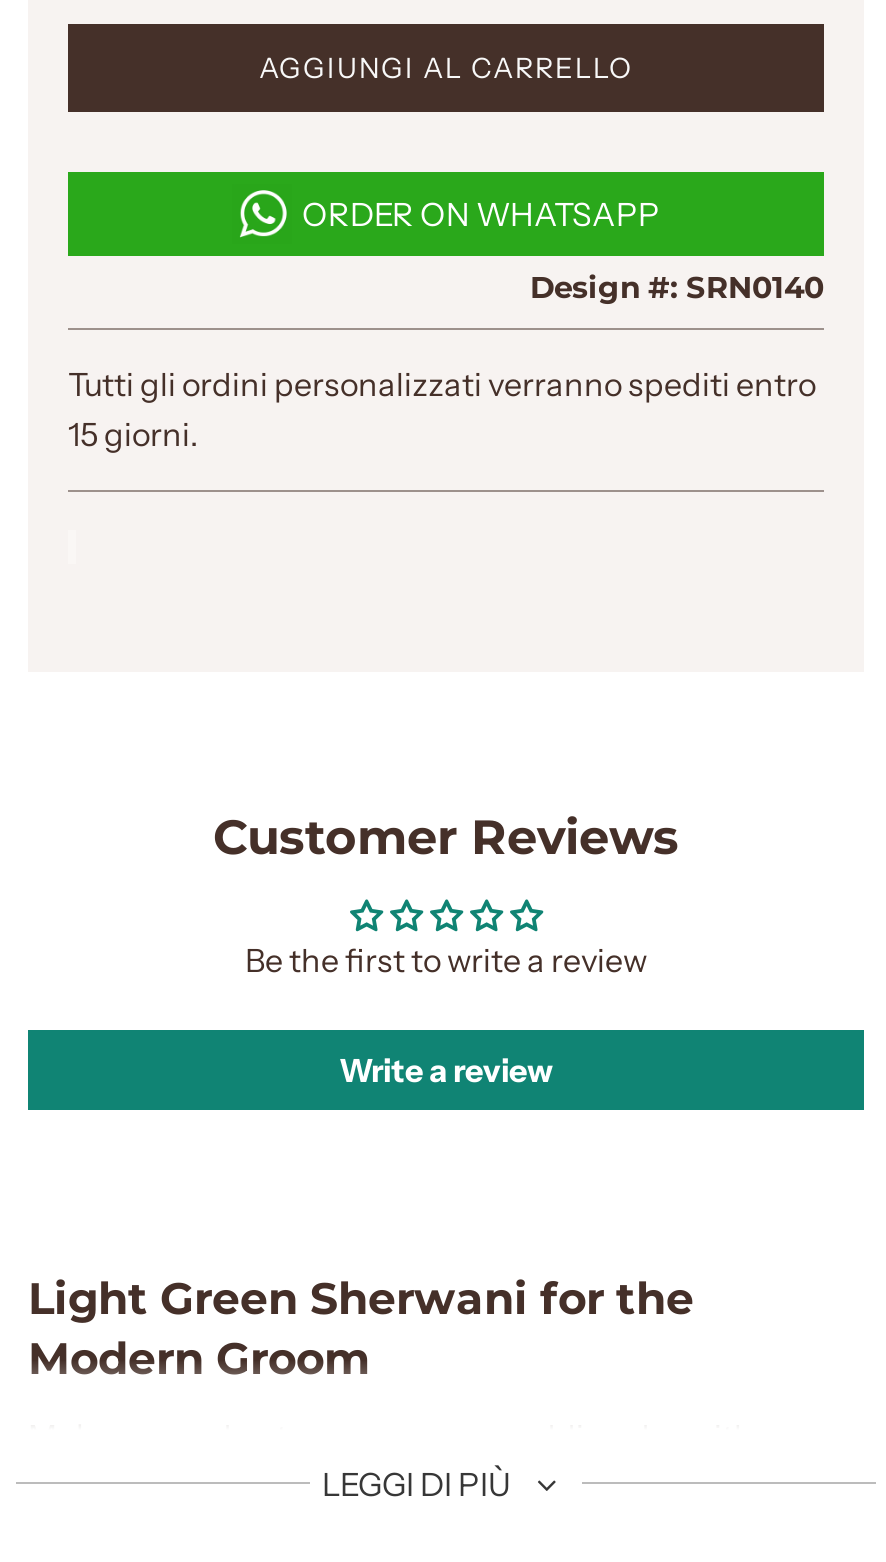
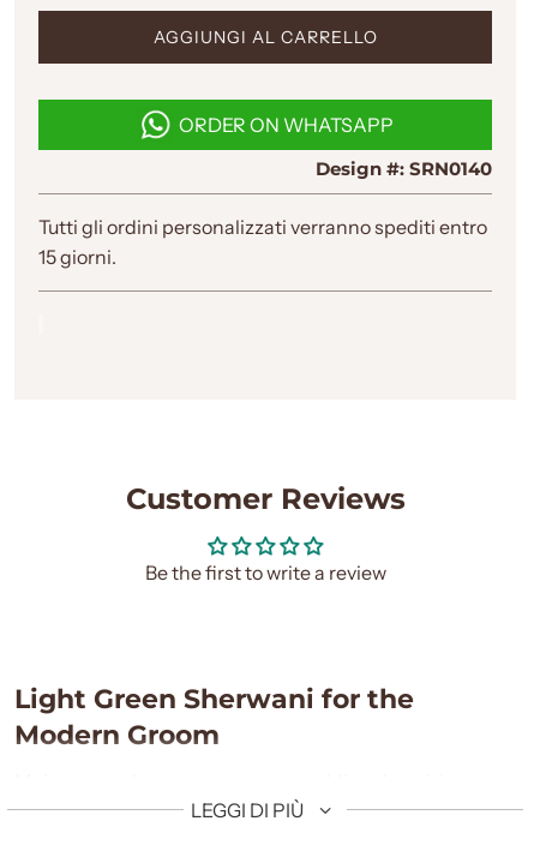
[339,1050,553,1090] Write a review -> none

